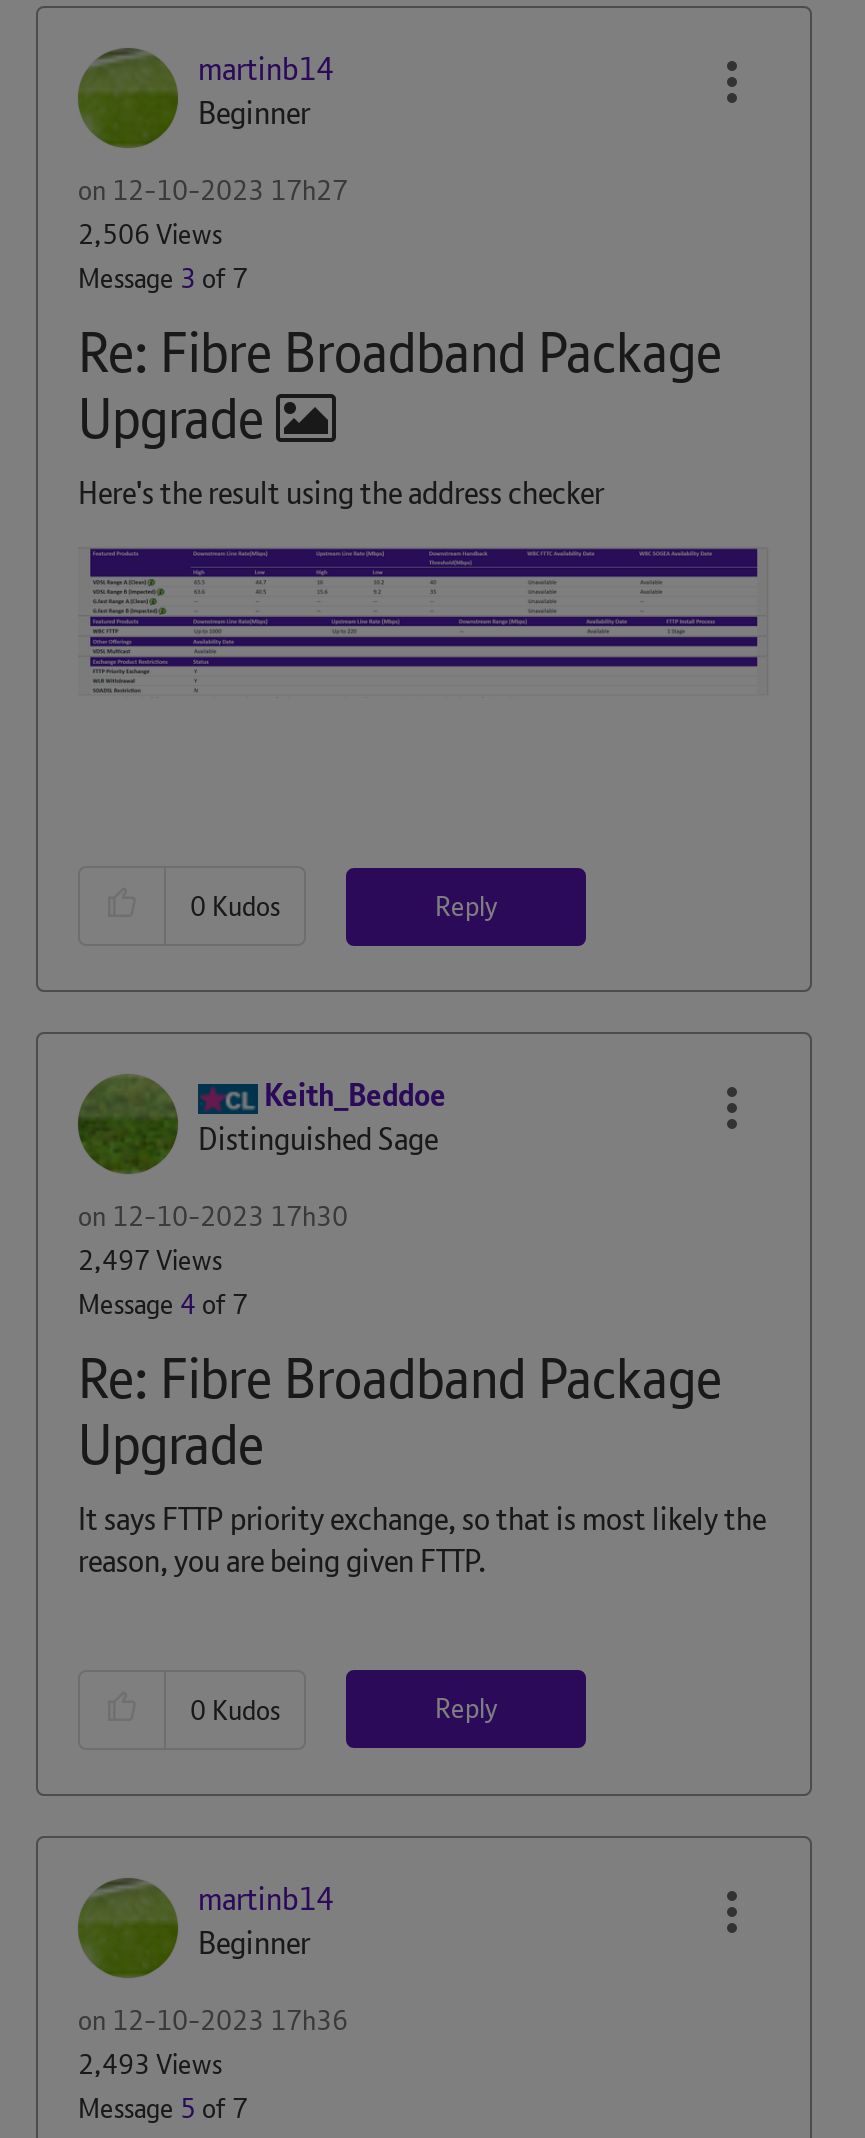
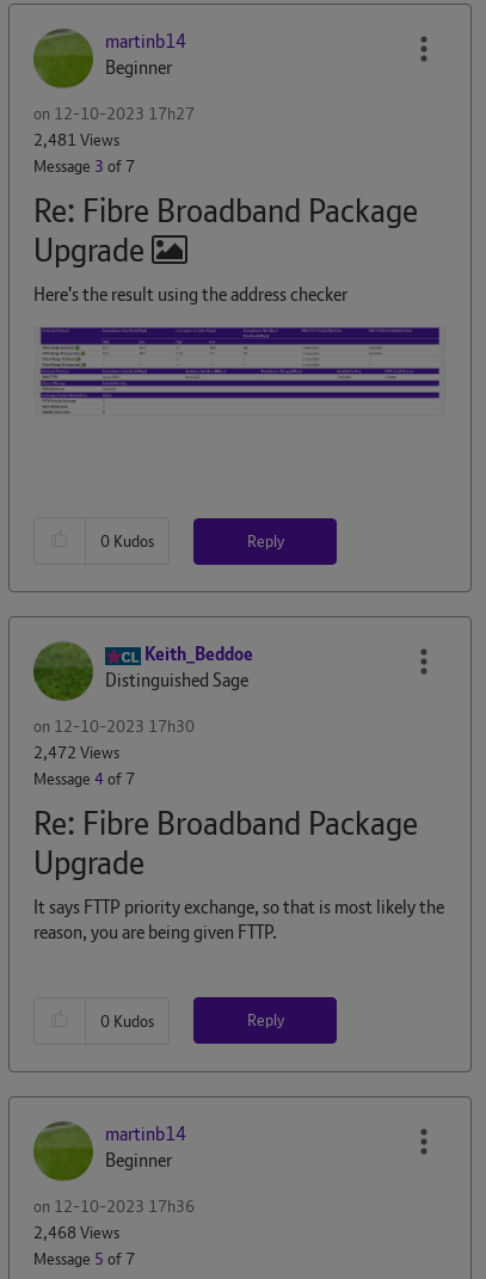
[78,216,222,252] 2,506 Views -> [33,129,119,150] 2,481 Views
[78,1243,222,1279] 2,497 Views -> [33,742,119,764] 2,472 Views
[78,2046,222,2082] 2,493 Views -> [33,1222,119,1243] 2,468 Views

